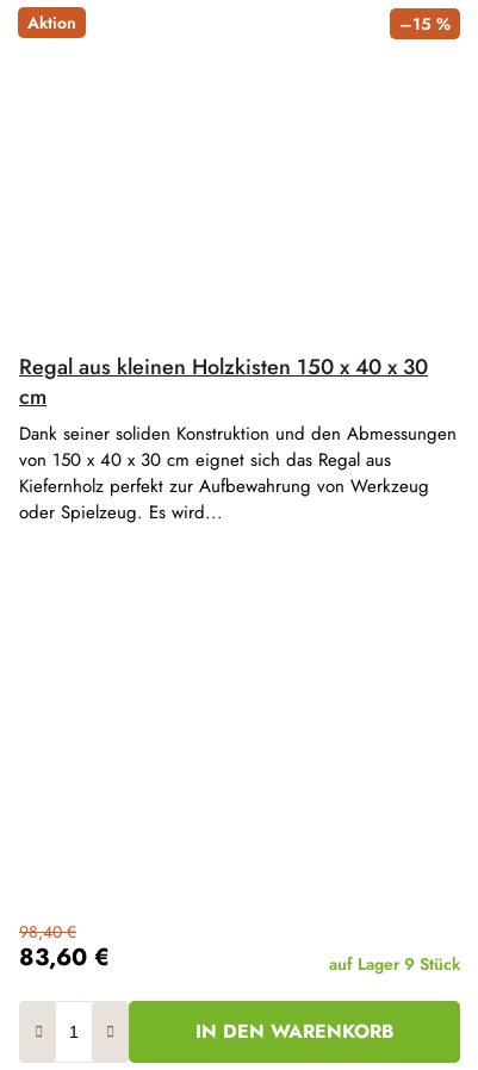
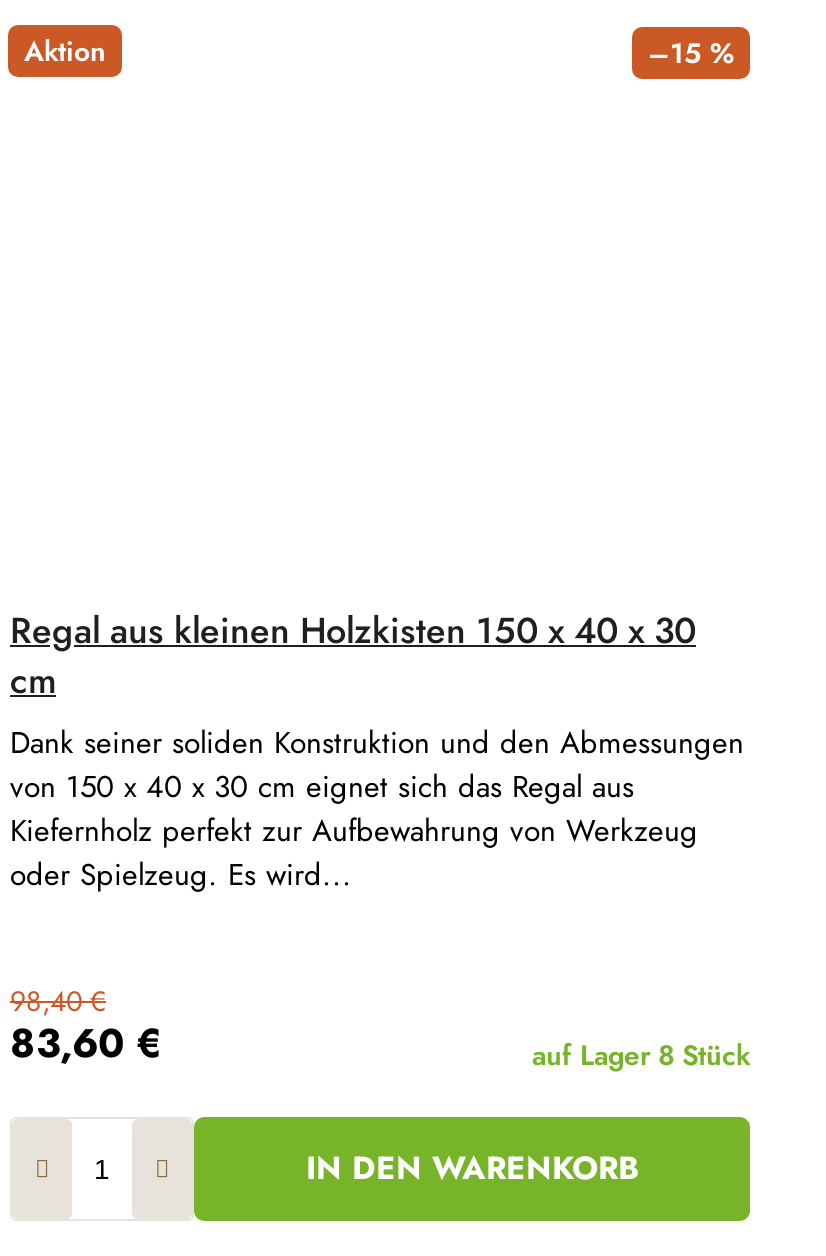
[329,952,460,976] auf Lager 9 Stück -> [532,1034,750,1074] auf Lager 8 Stück

